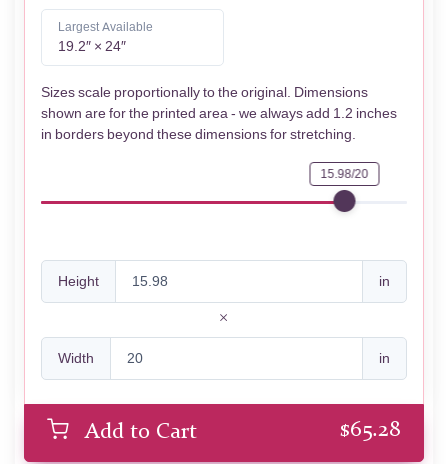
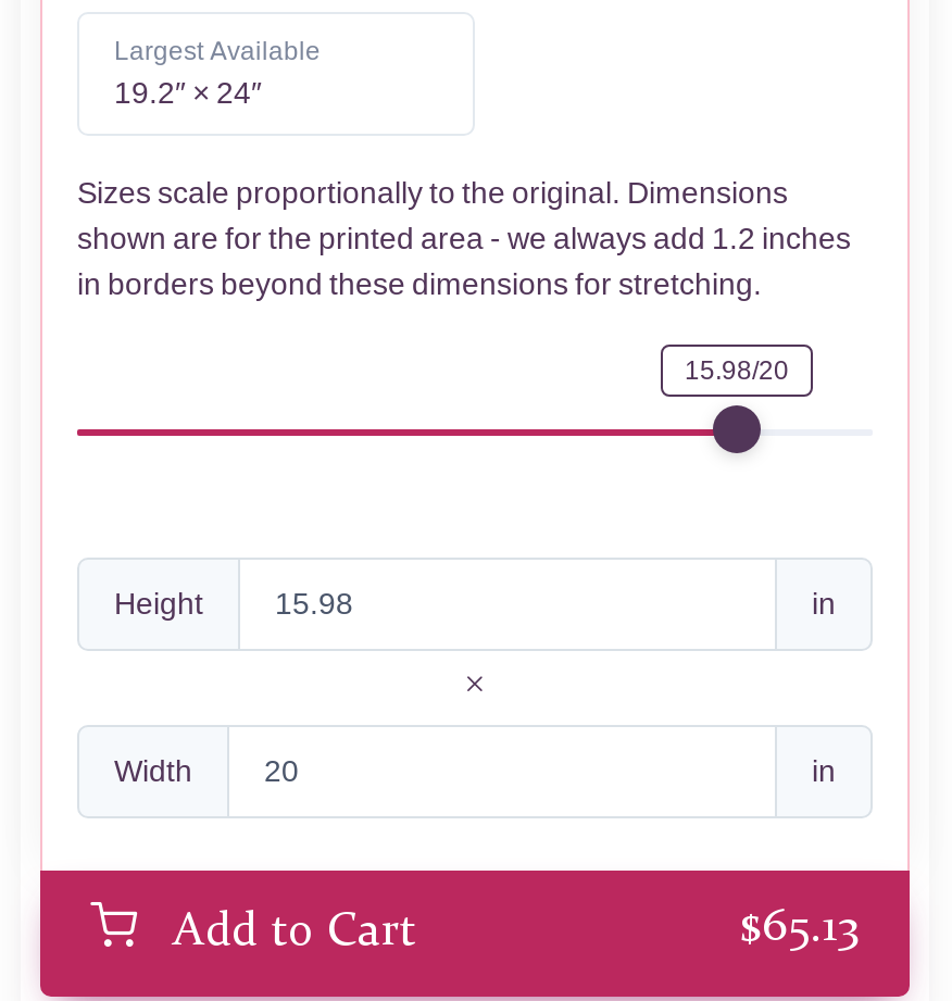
[340,420,401,441] $65.28 -> [740,906,860,952] $65.13

